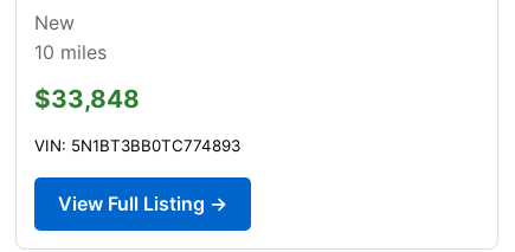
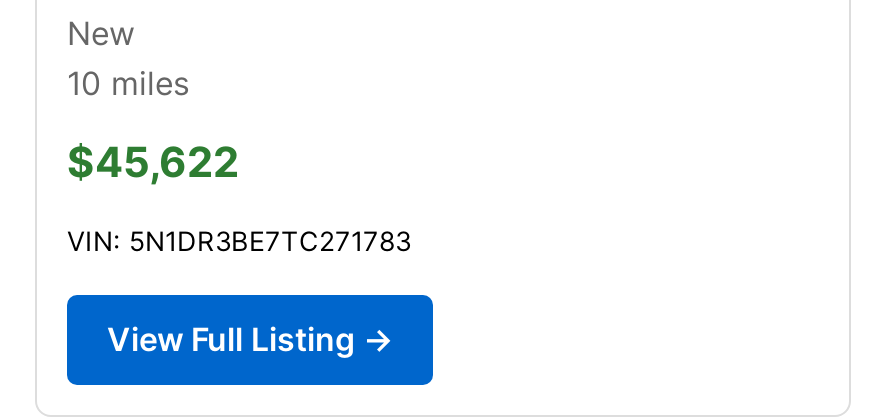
[34,84,140,113] $33,848 -> [67,137,239,187] $45,622
[34,136,240,155] VIN: 5N1BT3BB0TC774893 -> [67,225,411,257] VIN: 5N1DR3BE7TC271783

